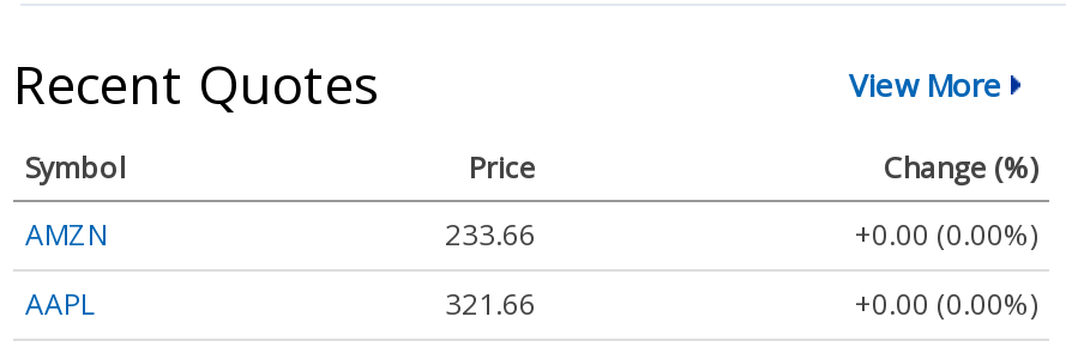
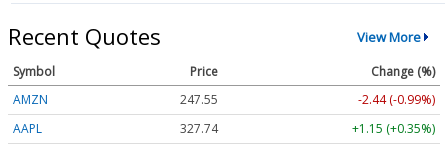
[445,215,536,256] 233.66 -> [180,91,218,108] 247.55
[855,215,1037,256] +0.00 (0.00%) -> [358,91,435,108] -2.44 (-0.99%)
[445,284,536,325] 321.66 -> [180,120,218,137] 327.74
[855,284,1037,325] +0.00 (0.00%) -> [352,120,435,137] +1.15 (+0.35%)

